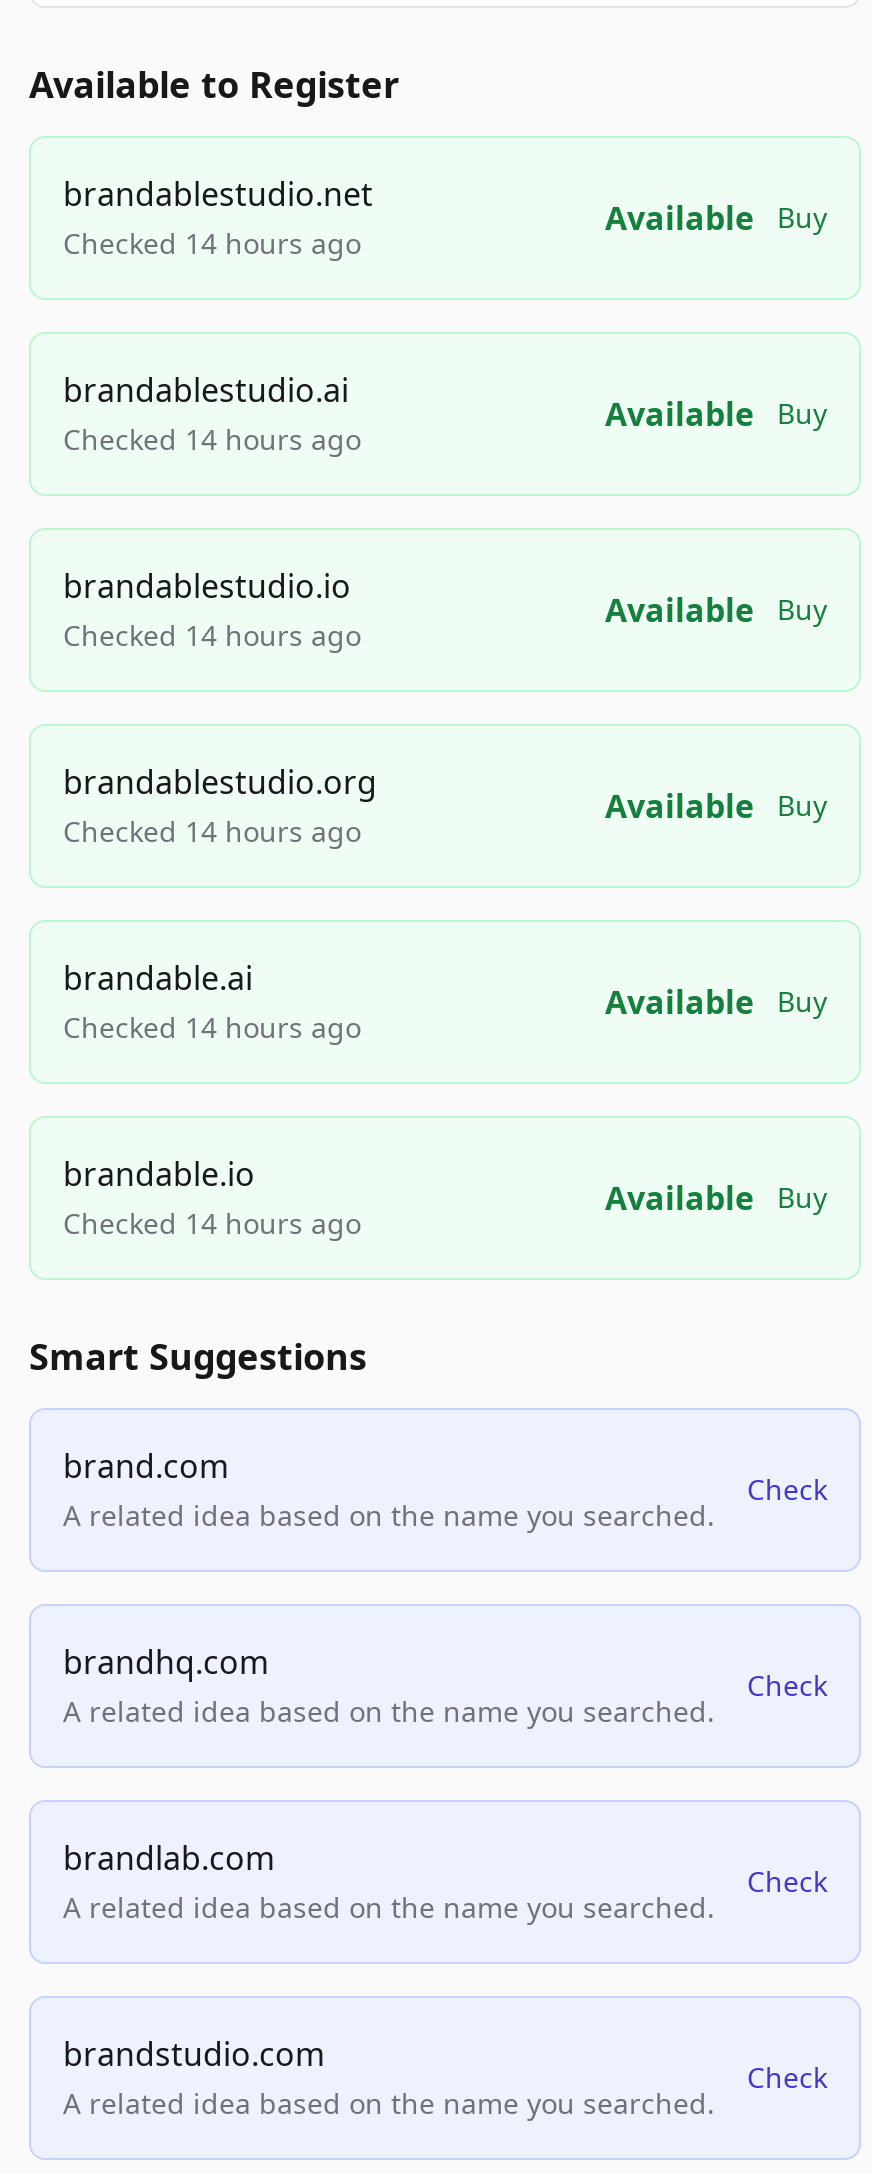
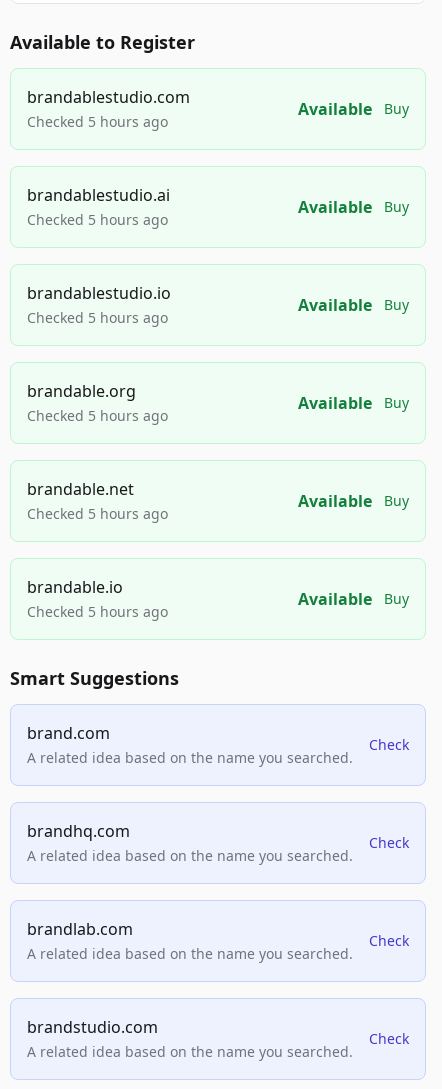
[63,172,373,262] brandablestudio.net | Checked 14 hours ago -> [27,86,190,131] brandablestudio.com | Checked 5 hours ago
[63,420,361,458] Checked 14 hours ago -> [27,210,168,229] Checked 5 hours ago
[63,616,361,654] Checked 14 hours ago -> [27,308,168,327] Checked 5 hours ago
[63,760,377,850] brandablestudio.org | Checked 14 hours ago -> [27,380,168,425] brandable.org | Checked 5 hours ago
[63,956,361,1046] brandable.ai | Checked 14 hours ago -> [27,478,168,523] brandable.net | Checked 5 hours ago
[63,1204,361,1242] Checked 14 hours ago -> [27,602,168,621] Checked 5 hours ago

